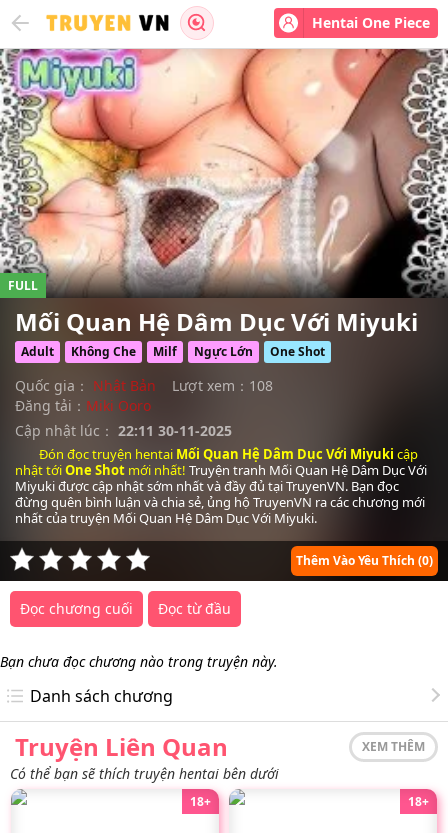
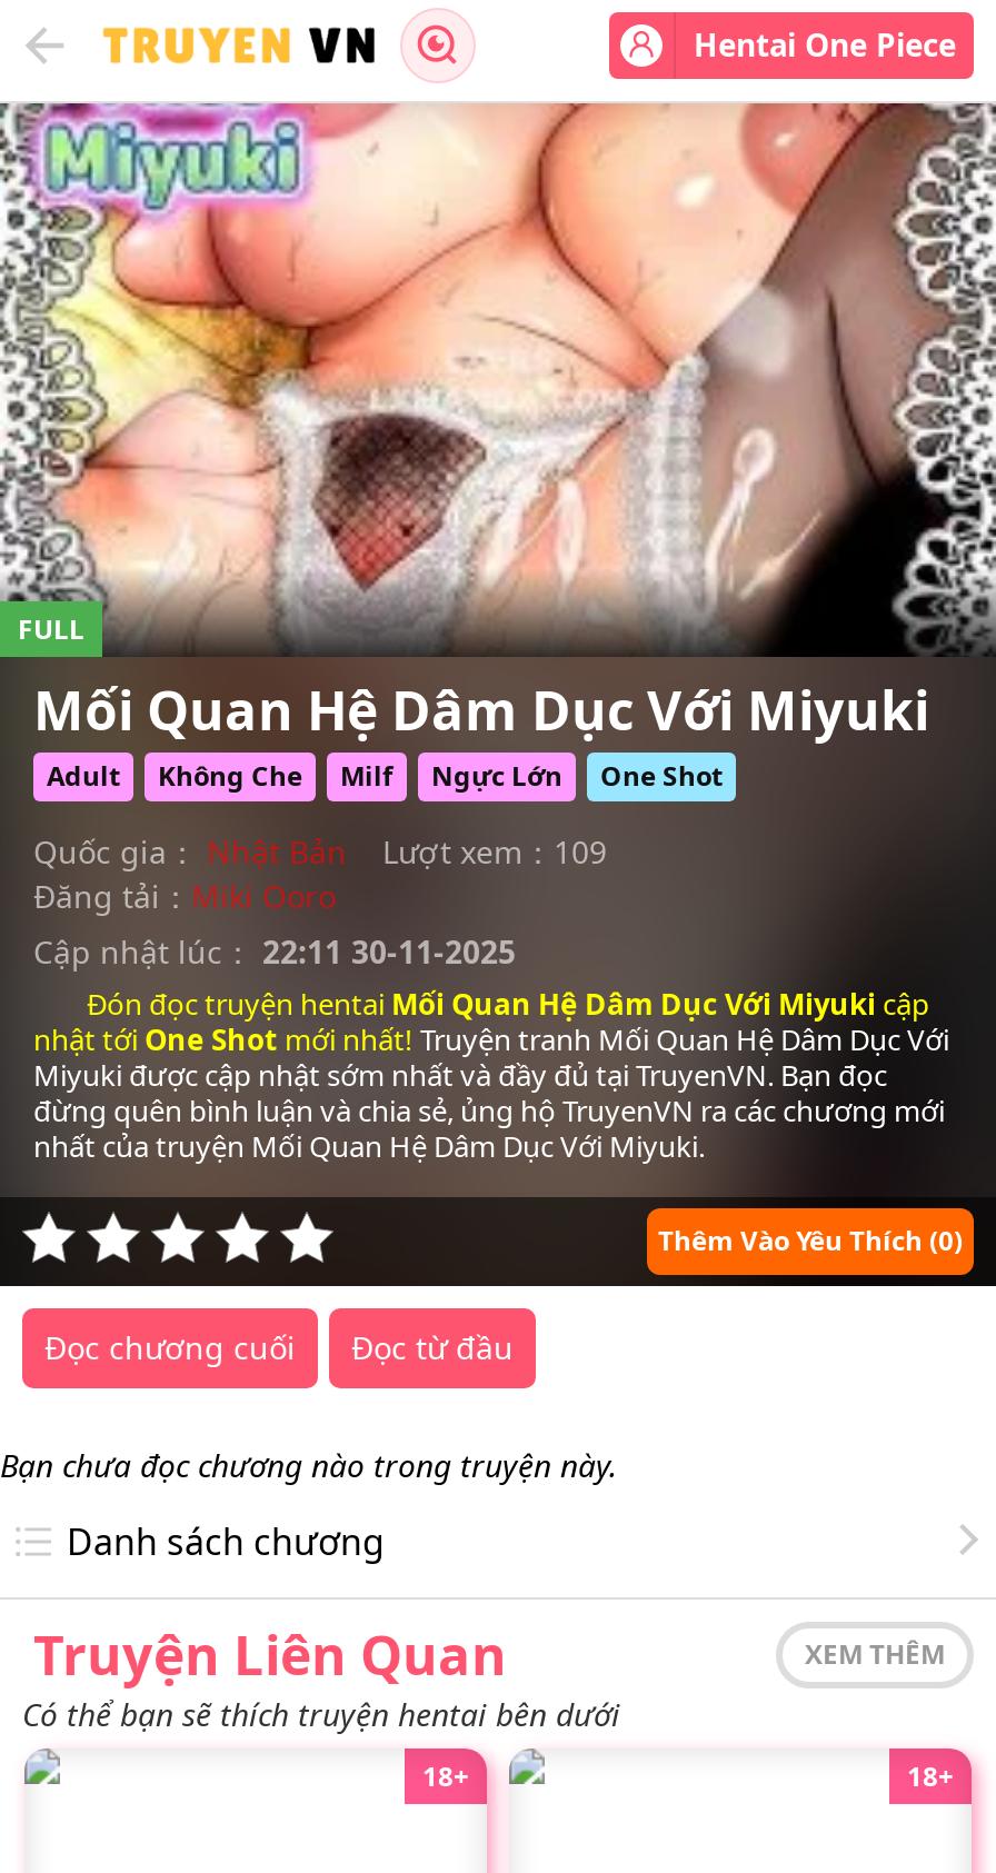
[172,376,273,395] Lượt xem：108 -> [382,830,607,873] Lượt xem：109

